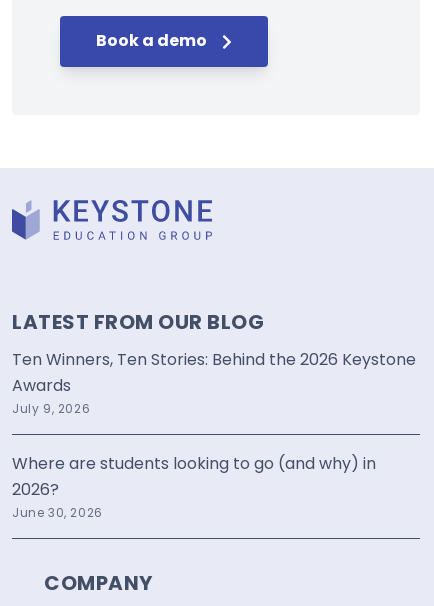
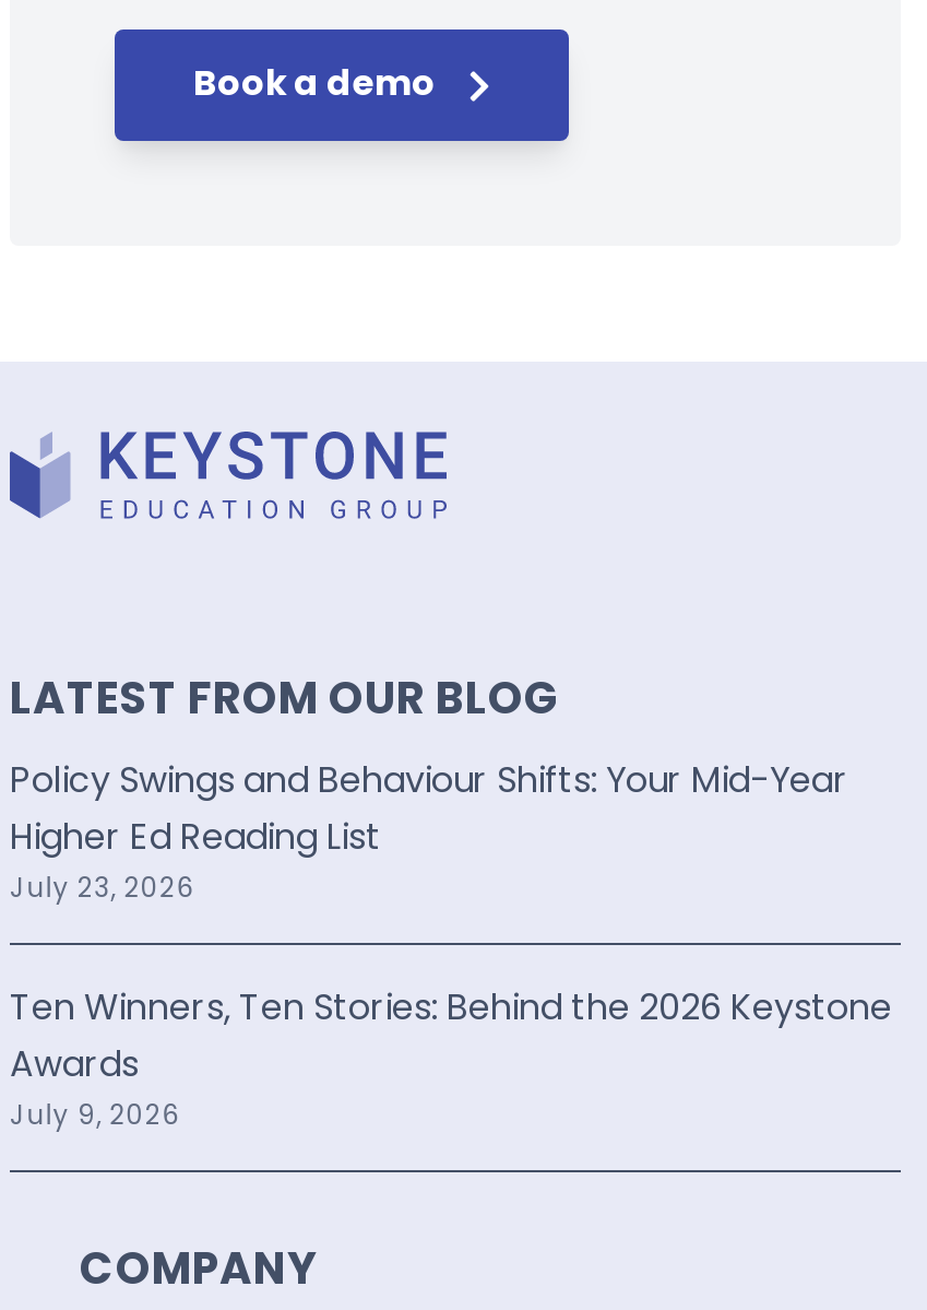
none -> [10,755,848,906] Policy Swings and Behaviour Shifts: Your Mid-Year | Higher Ed Reading List | July 23, 2026
moved [12,348,416,417] -> [10,982,892,1133]: Ten Winners, Ten Stories: Behind the 2026 Keystone | Awards | July 9, 2026
[12,452,376,521] Where are students looking to go (and why) in | 2026? | June 30, 2026 -> none

